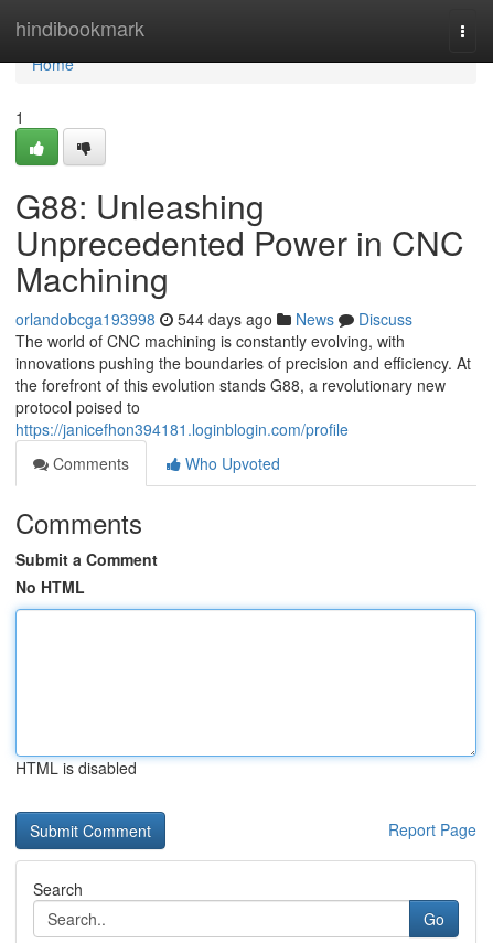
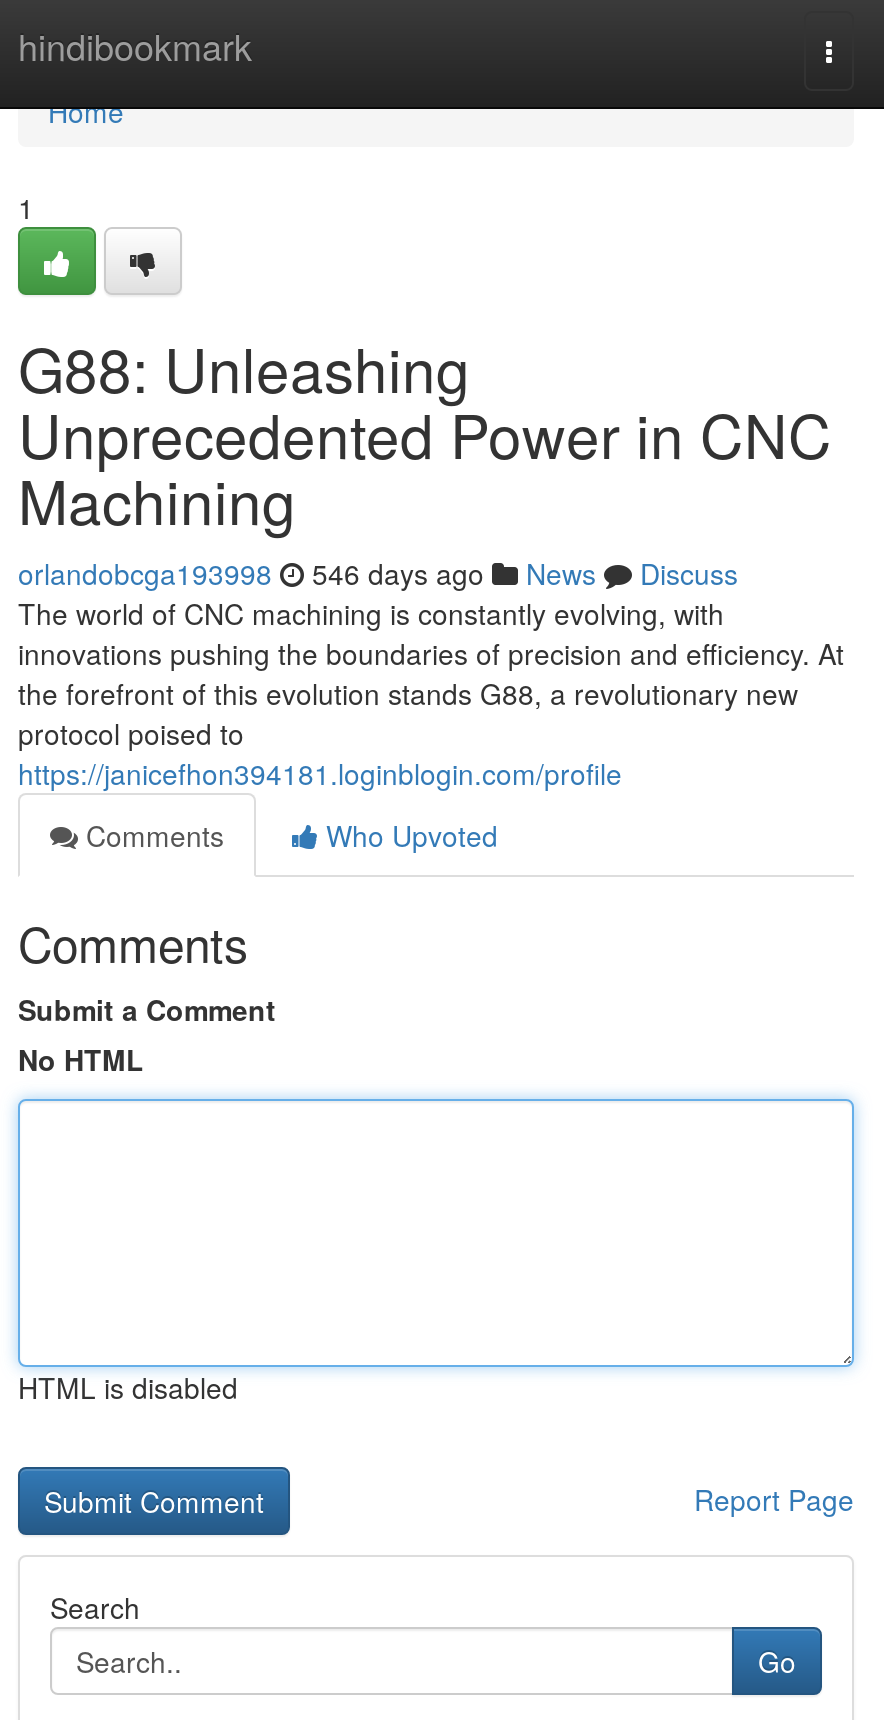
[15,308,412,330] orlandobcga193998 544 days ago News Discuss -> [18,553,738,593] orlandobcga193998 546 days ago News Discuss

